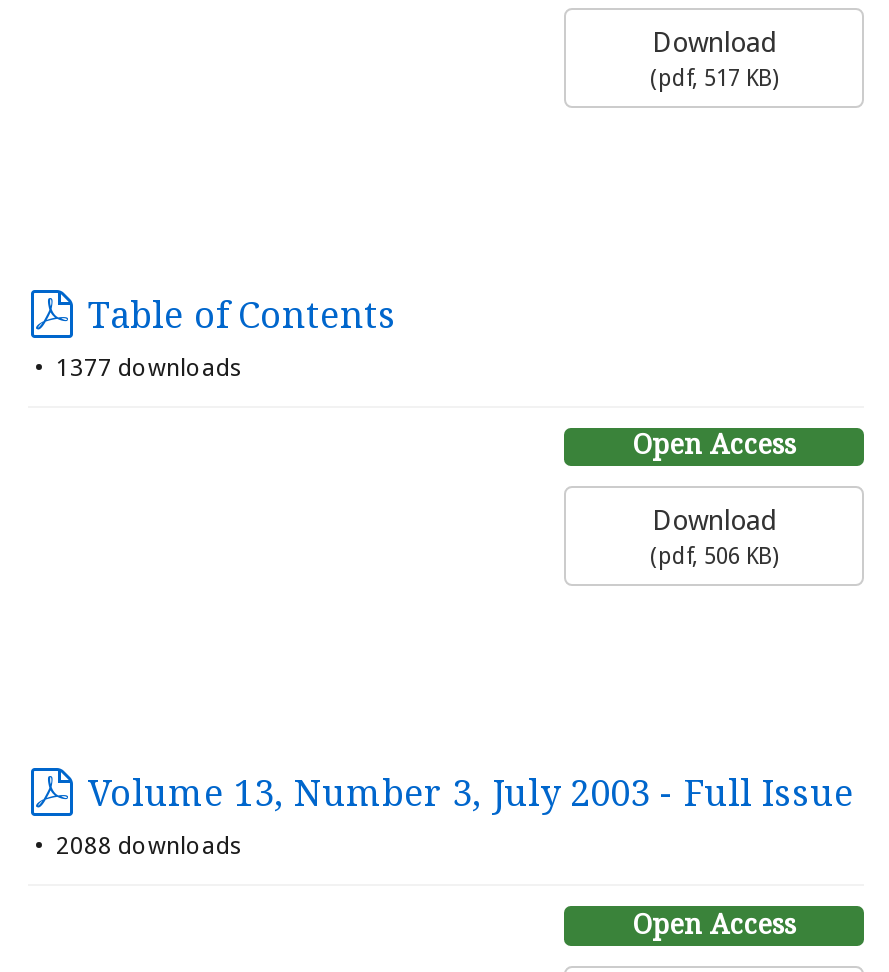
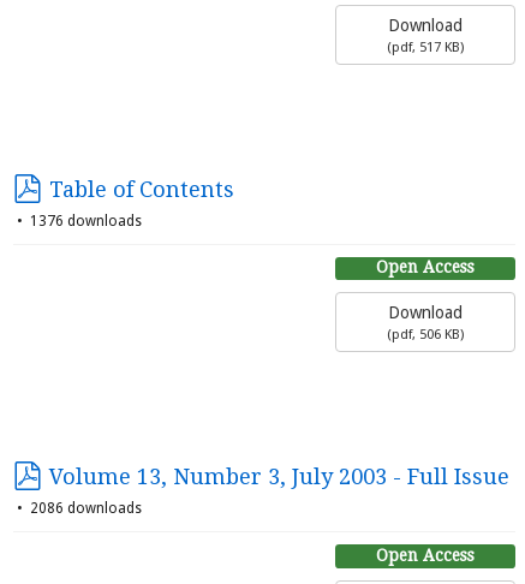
[50,353,242,381] 1377 downloads -> [26,212,142,229] 1376 downloads
[50,833,242,861] 2088 downloads -> [26,500,142,517] 2086 downloads

